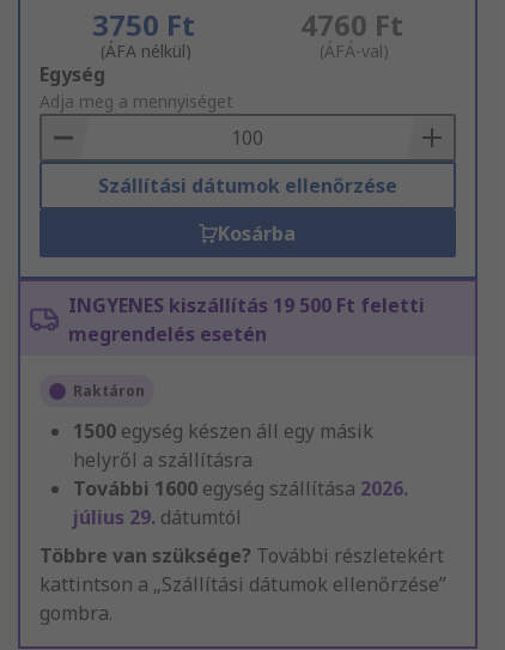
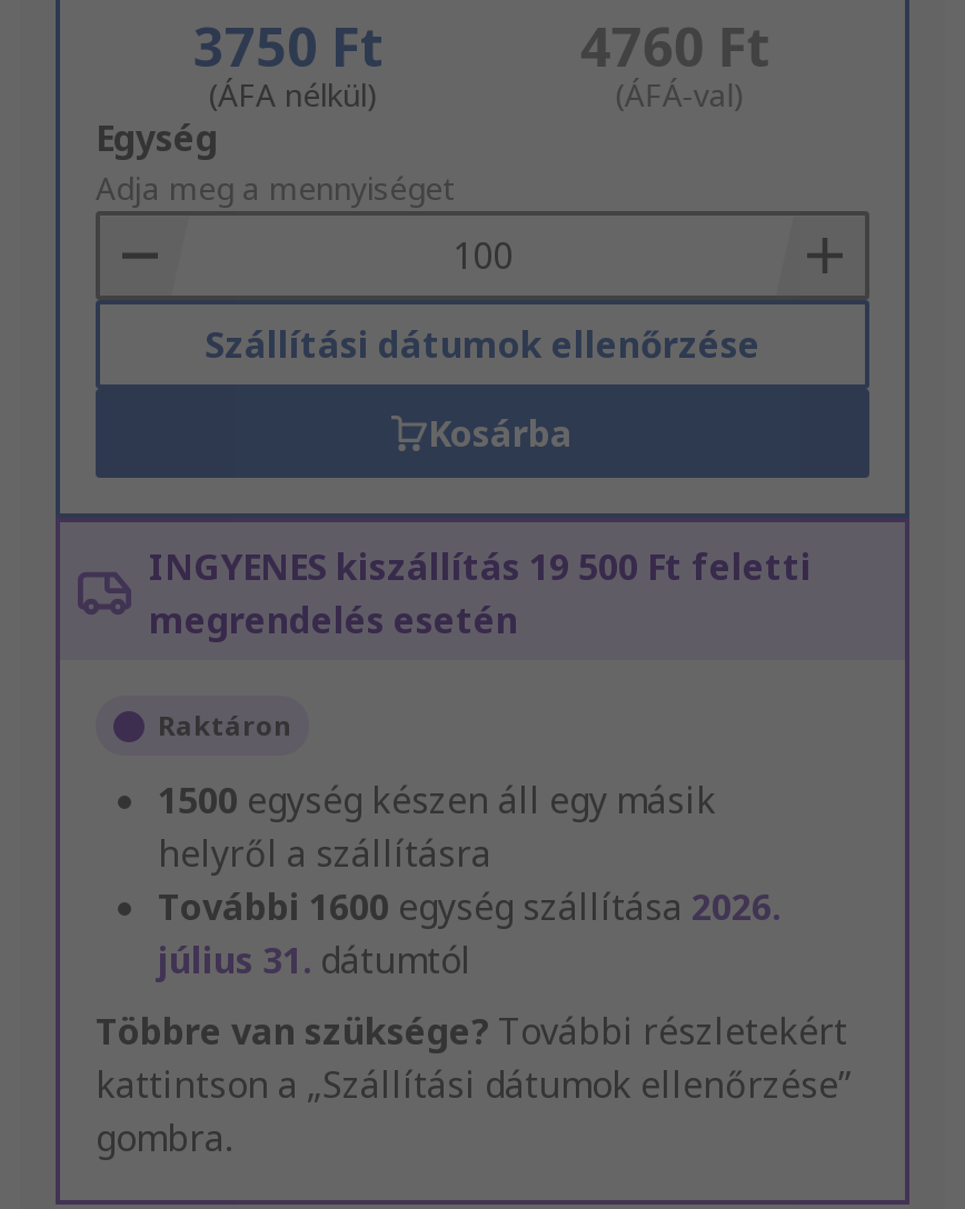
[73,505,242,531] július 29. dátumtól -> [158,937,471,986] július 31. dátumtól

